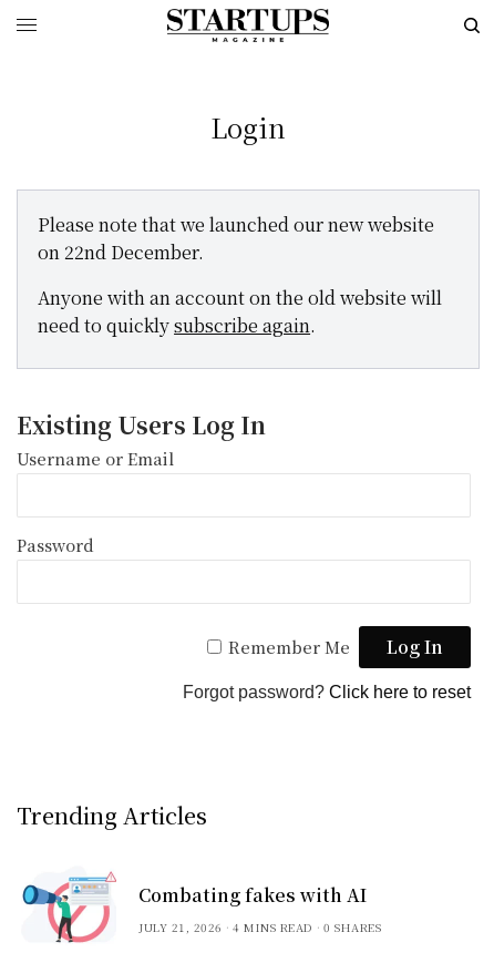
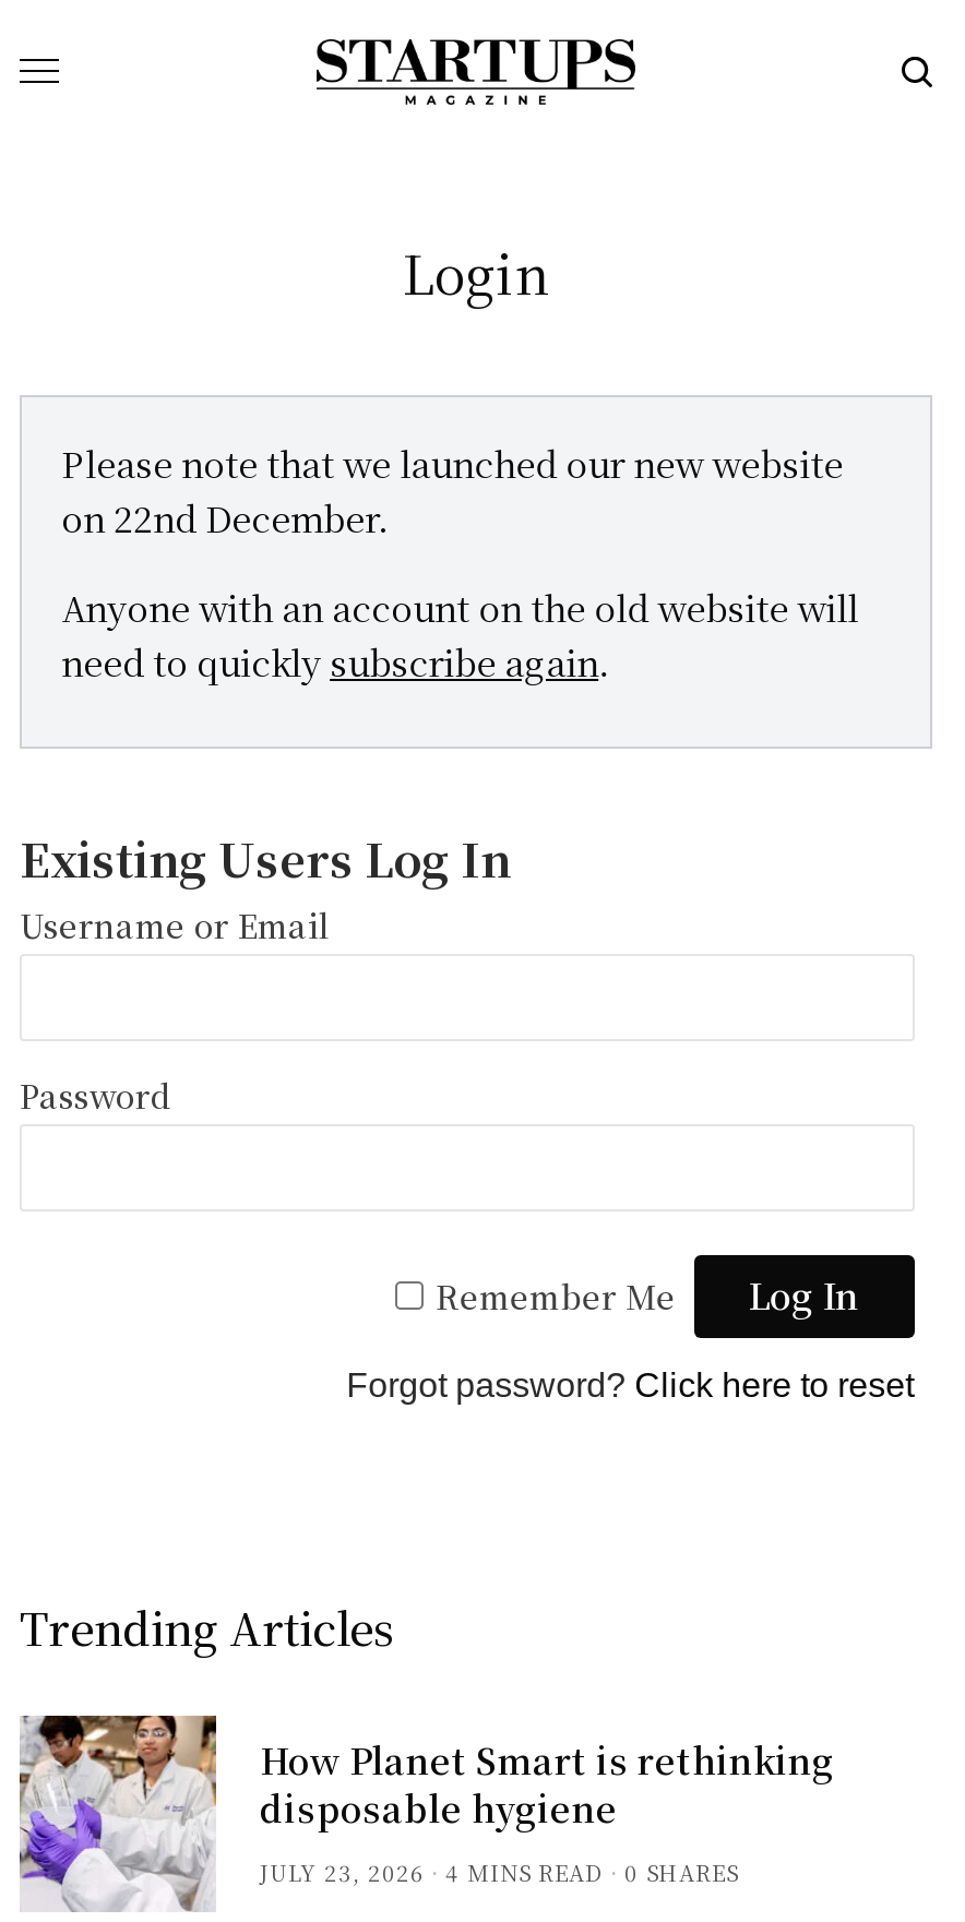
[17,860,367,946] [image] | Combating fakes with AI | JULY 21, 2026 -> [17,1714,834,1912] [image] | How Planet Smart is rethinking | disposable hygiene | JULY 23, 2026

